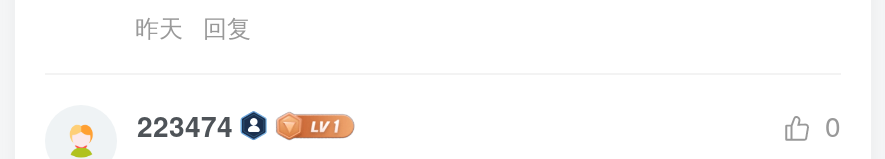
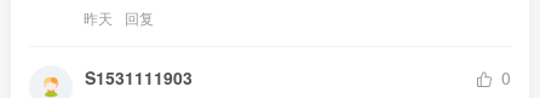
[137,106,233,146] 223474 -> [85,66,193,90] S1531111903

